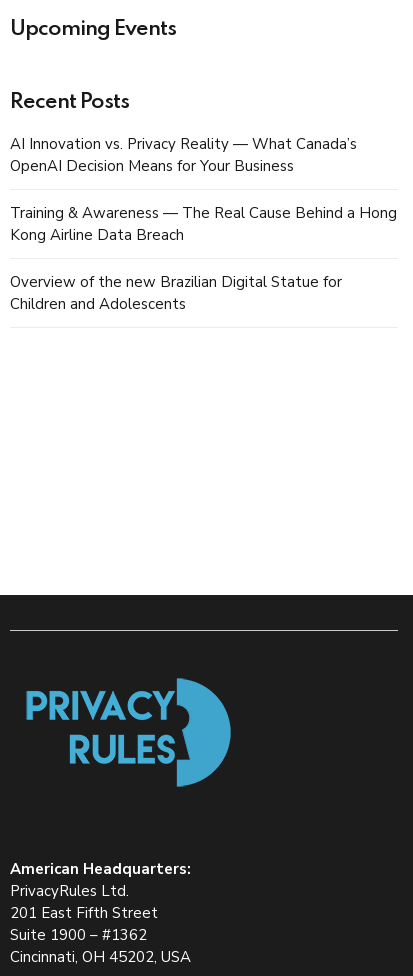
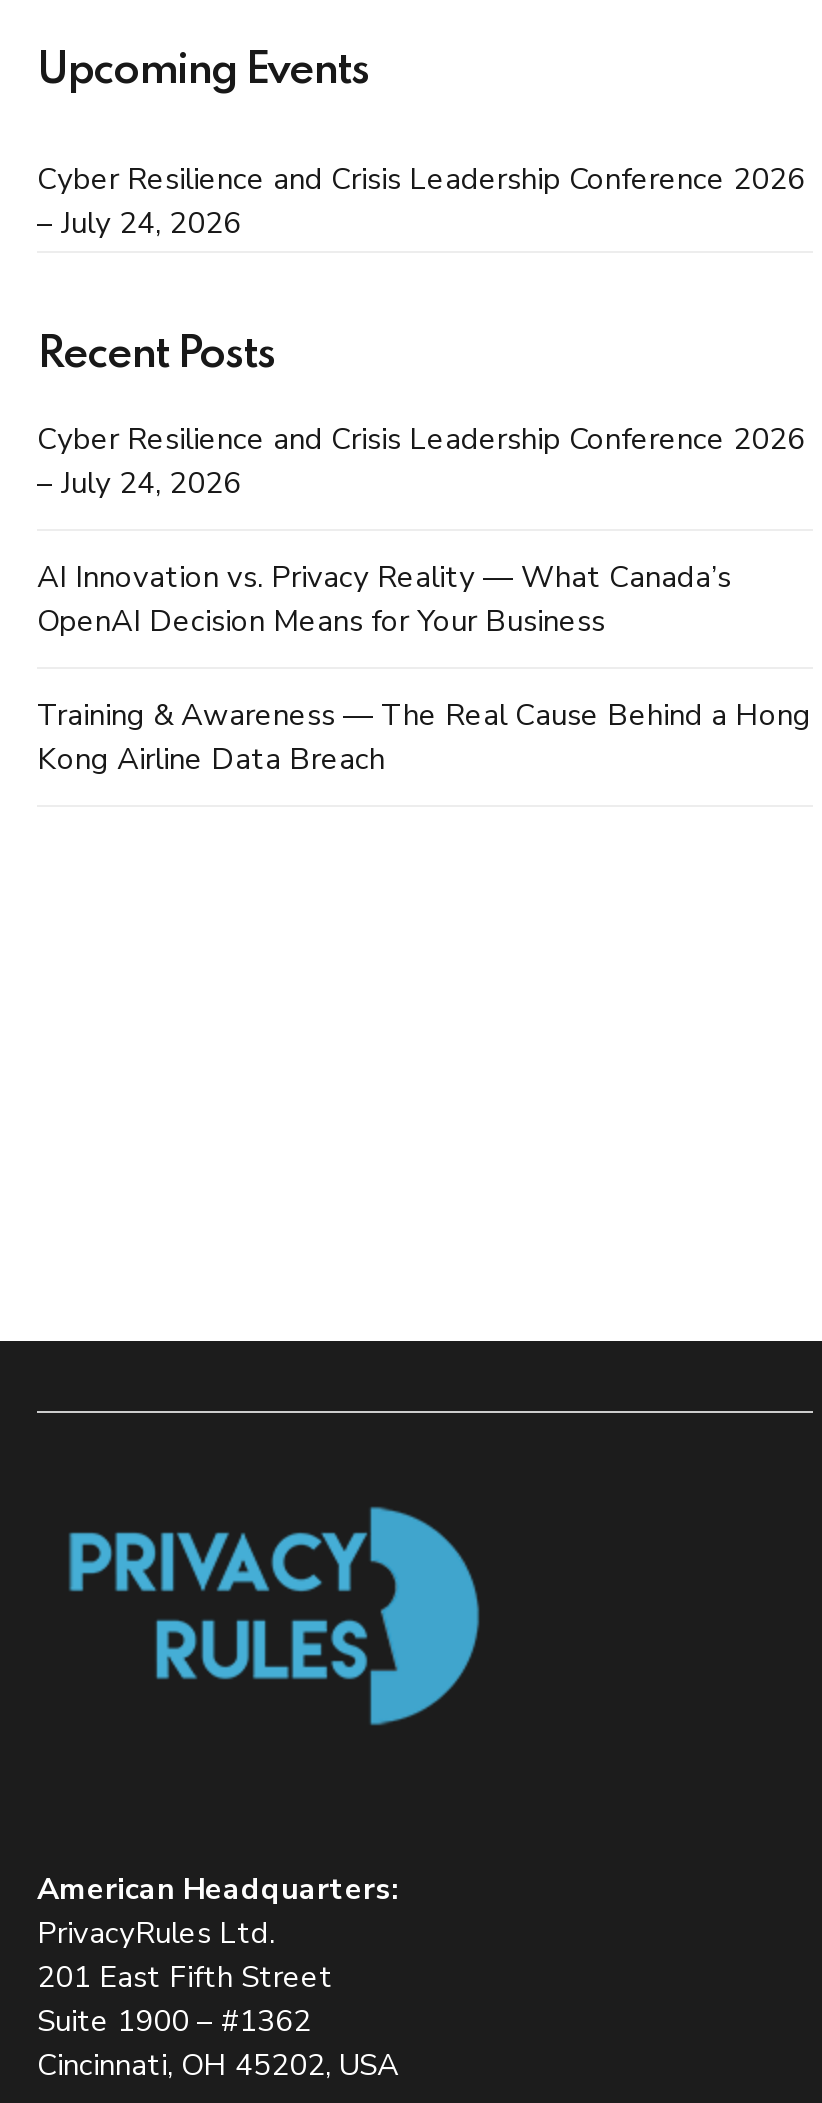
none -> [37,158,805,242] Cyber Resilience and Crisis Leadership Conference 2026 | – July 24, 2026
none -> [37,419,805,503] Cyber Resilience and Crisis Leadership Conference 2026 | – July 24, 2026
moved [10,134,397,245] -> [37,557,811,779]: AI Innovation vs. Privacy Reality — What Canada’s | OpenAI Decision Means for Your Business | Training & Awareness — The Real Cause Behind a Hong | Kong Airline Data Breach
[10,272,342,314] Overview of the new Brazilian Digital Statue for | Children and Adolescents -> none

